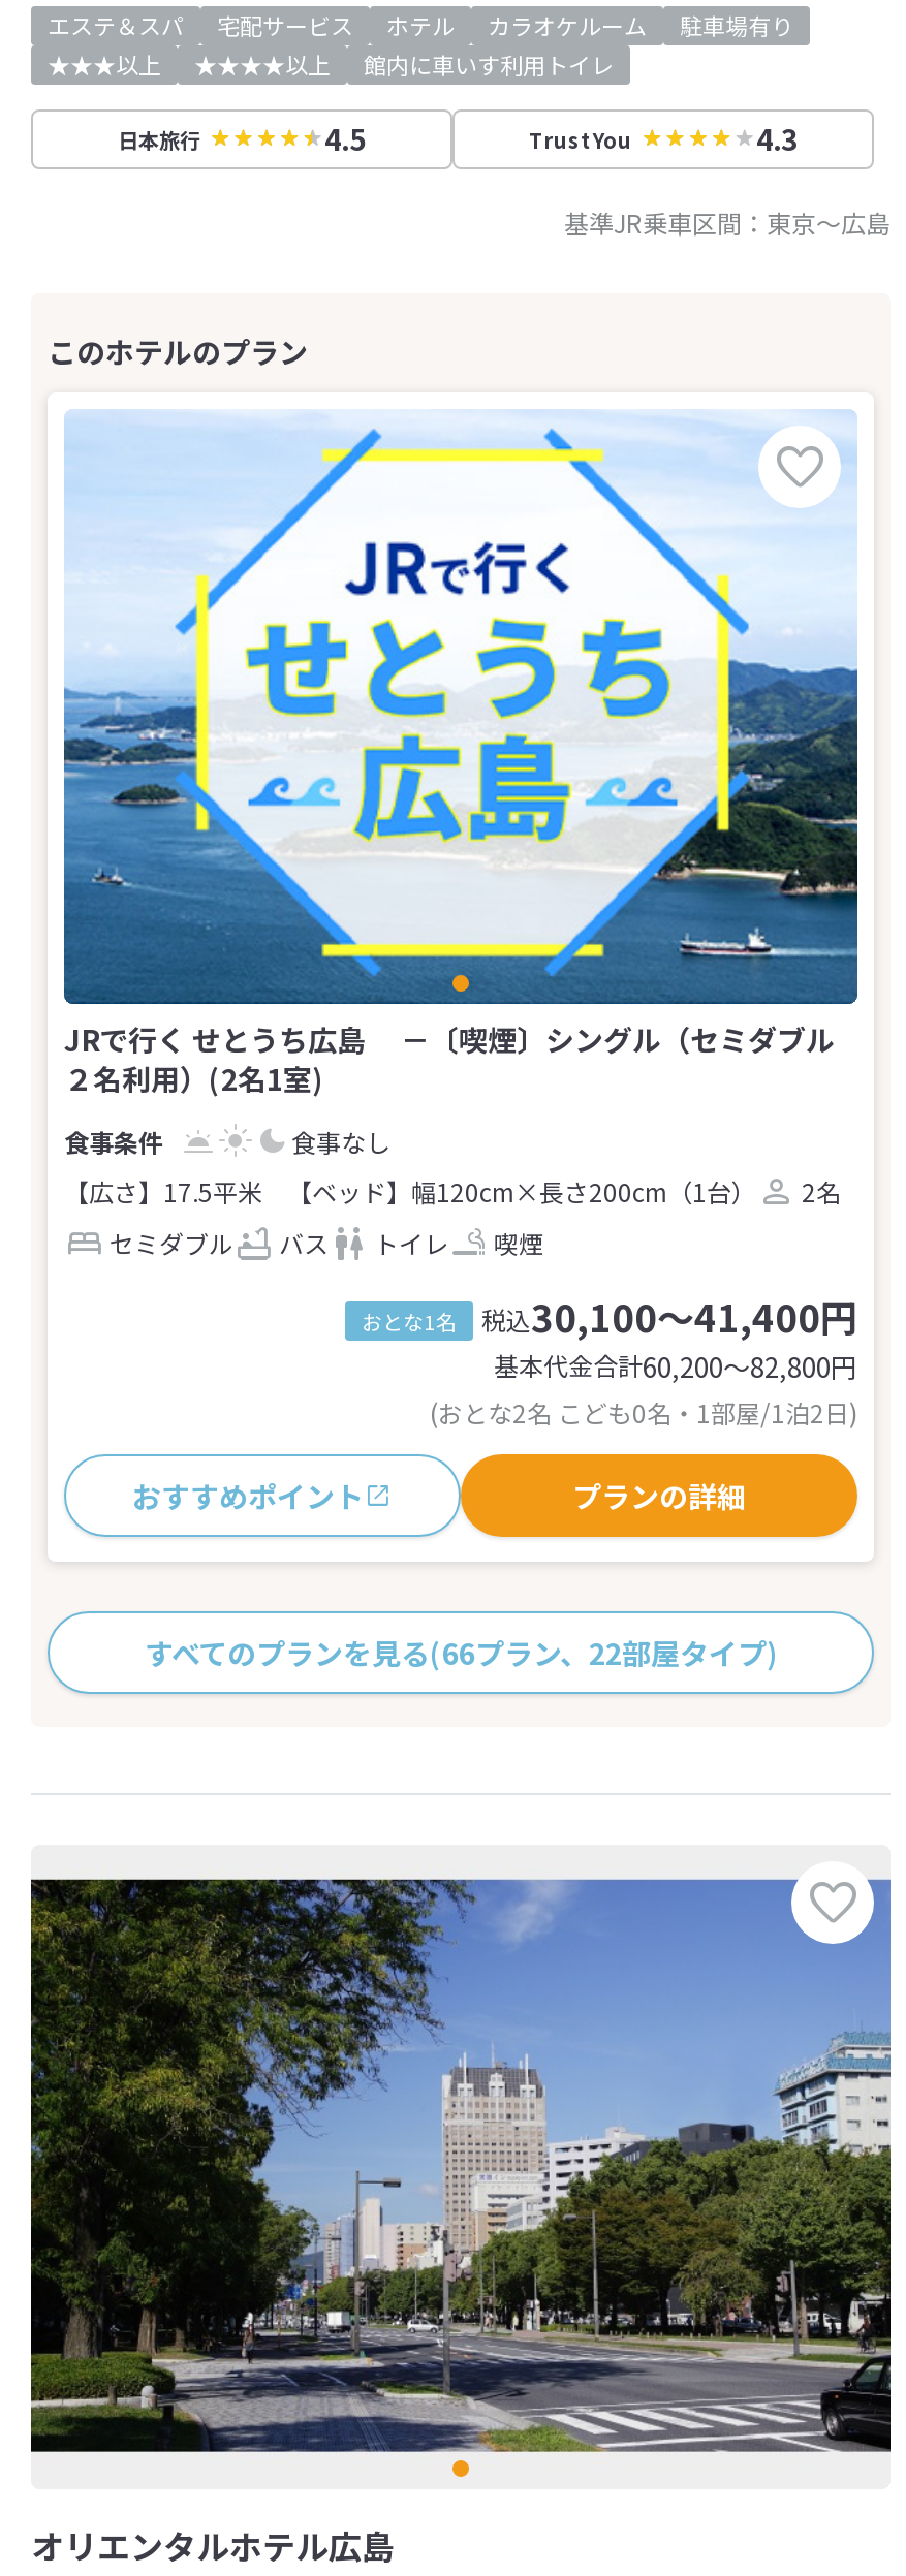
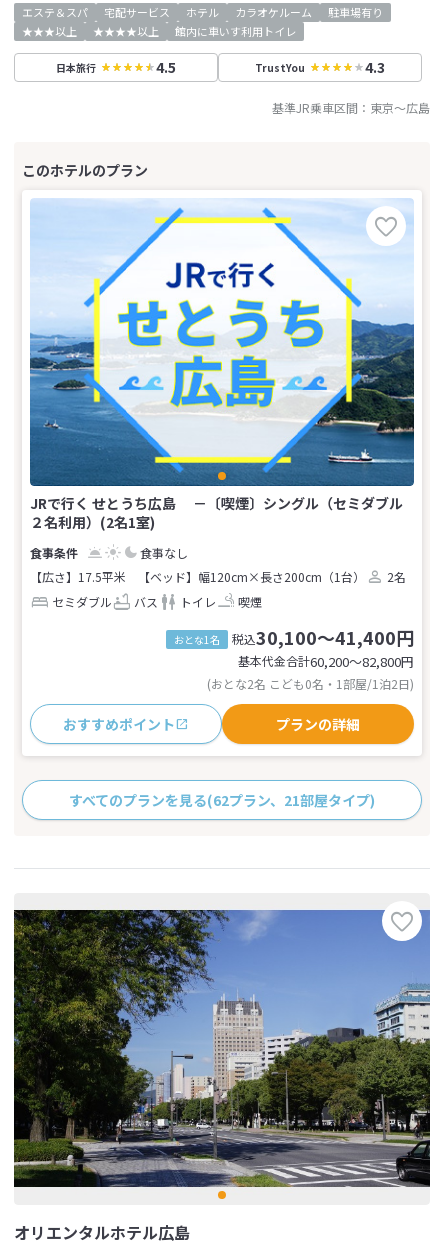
[145,1632,777,1673] すべてのプランを見る(66プラン、22部屋タイプ) -> [69,790,375,810] すべてのプランを見る(62プラン、21部屋タイプ)

